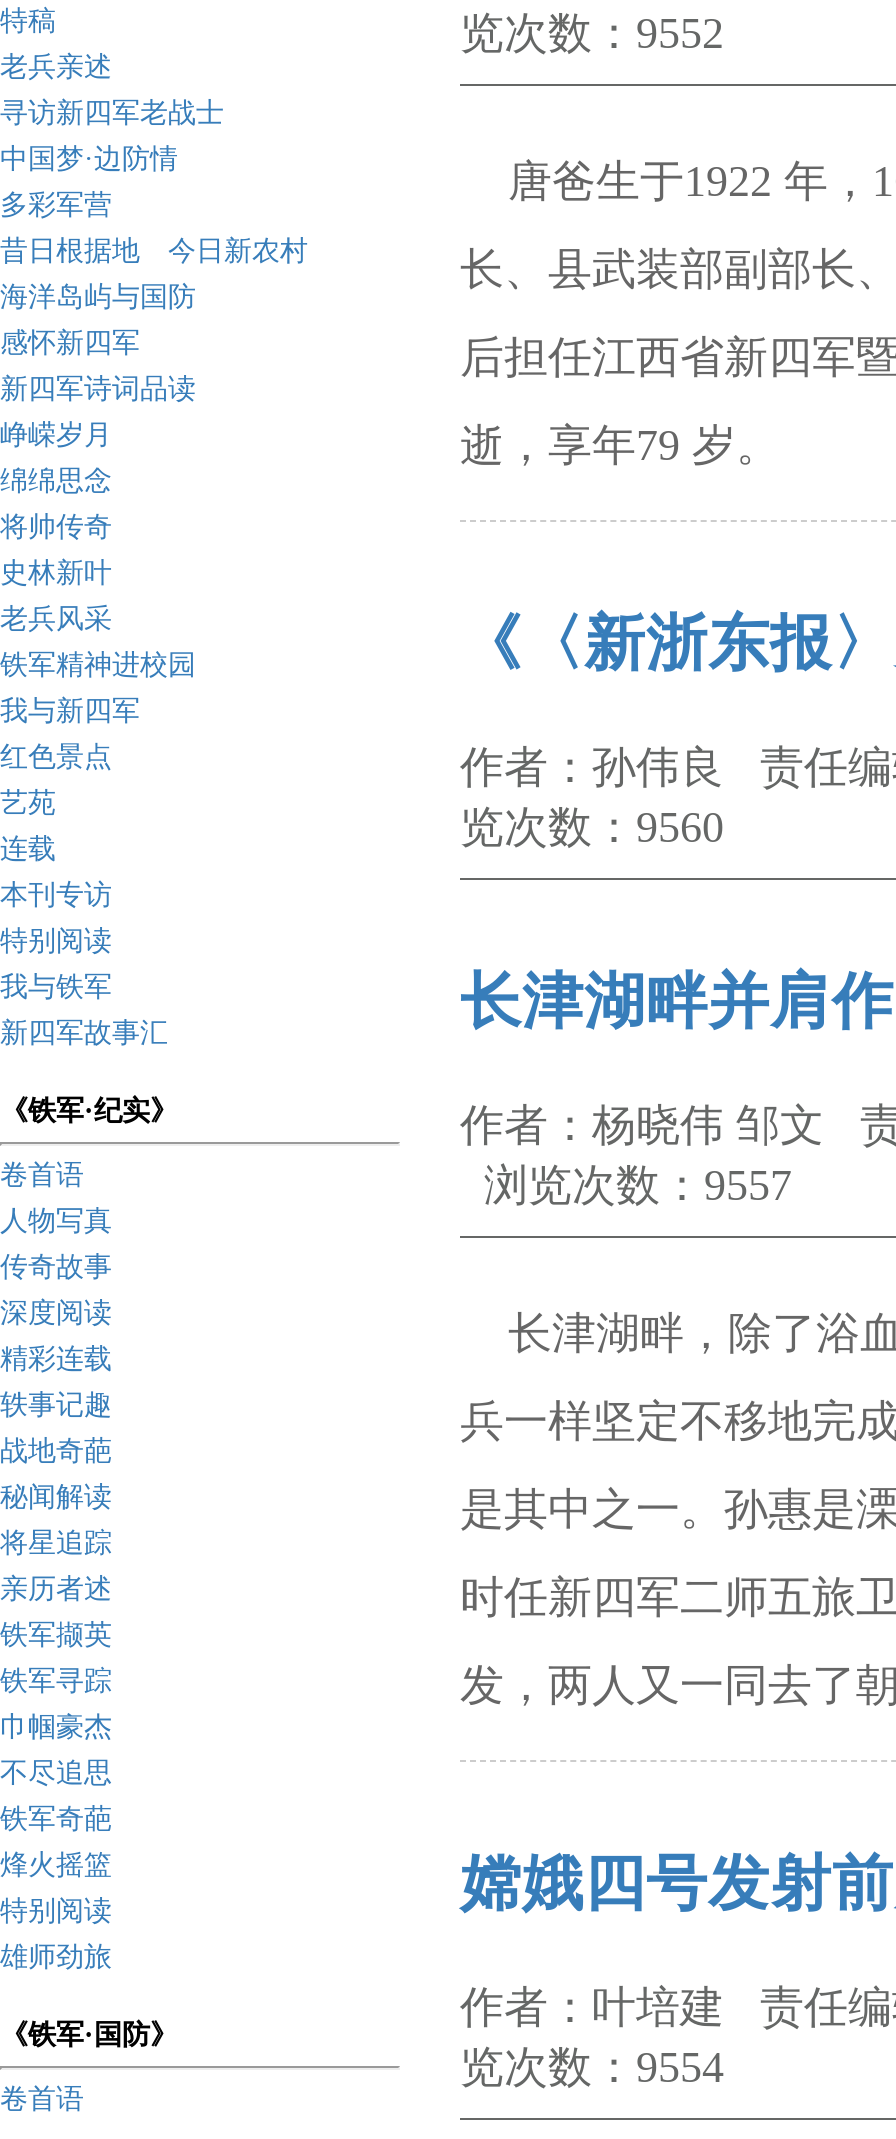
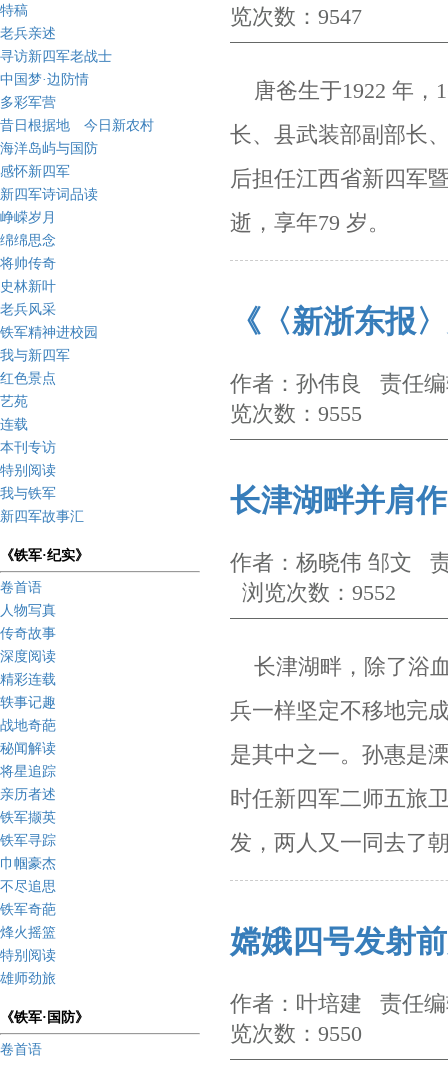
[460,8,724,58] 览次数：9552 -> [230,4,362,29] 览次数：9547
[460,802,724,852] 览次数：9560 -> [230,401,362,426] 览次数：9555
[460,1160,792,1210] 浏览次数：9557 -> [230,580,396,605] 浏览次数：9552
[460,2042,724,2092] 览次数：9554 -> [230,1021,362,1046] 览次数：9550

